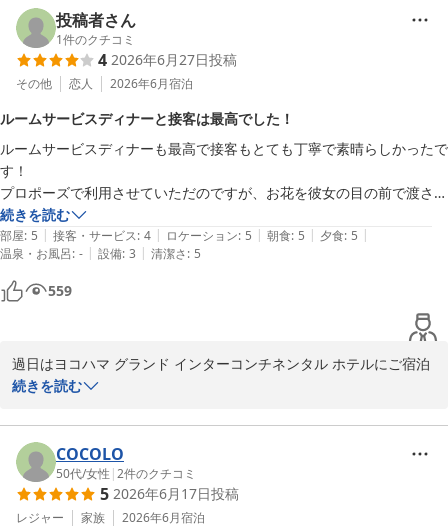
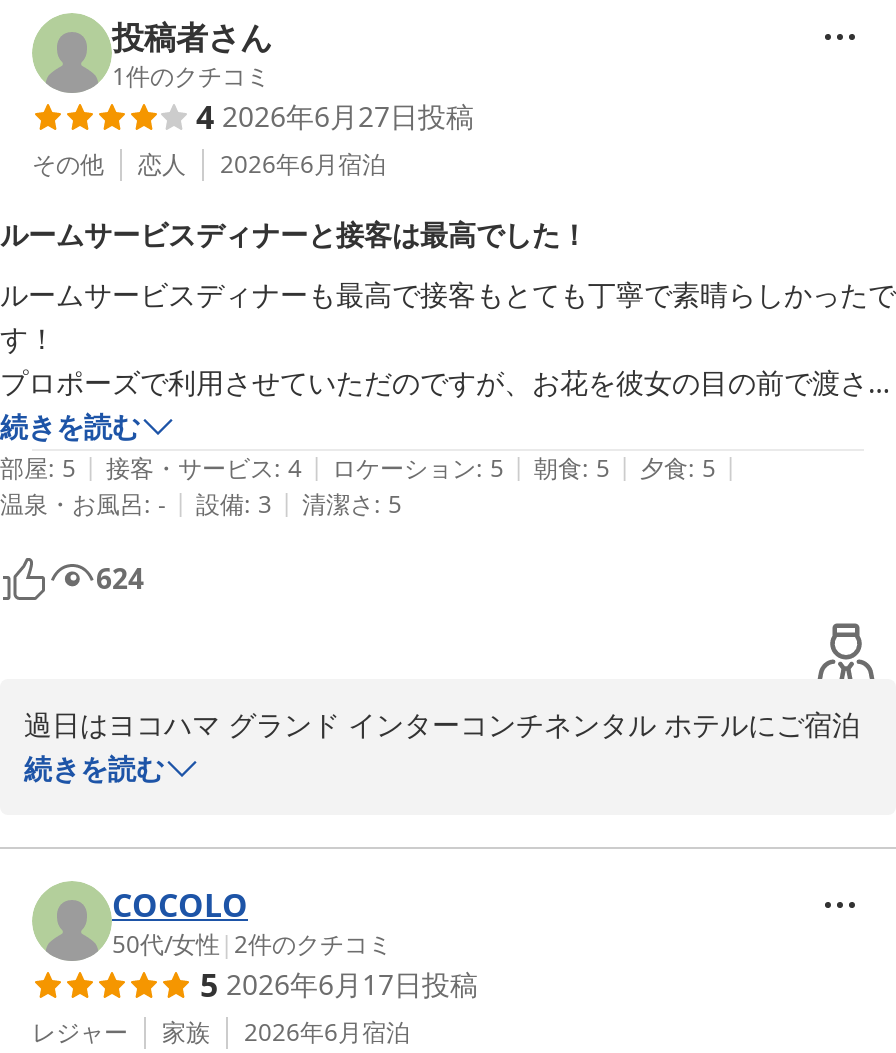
[48,281,72,300] 559 -> [96,559,144,597] 624

